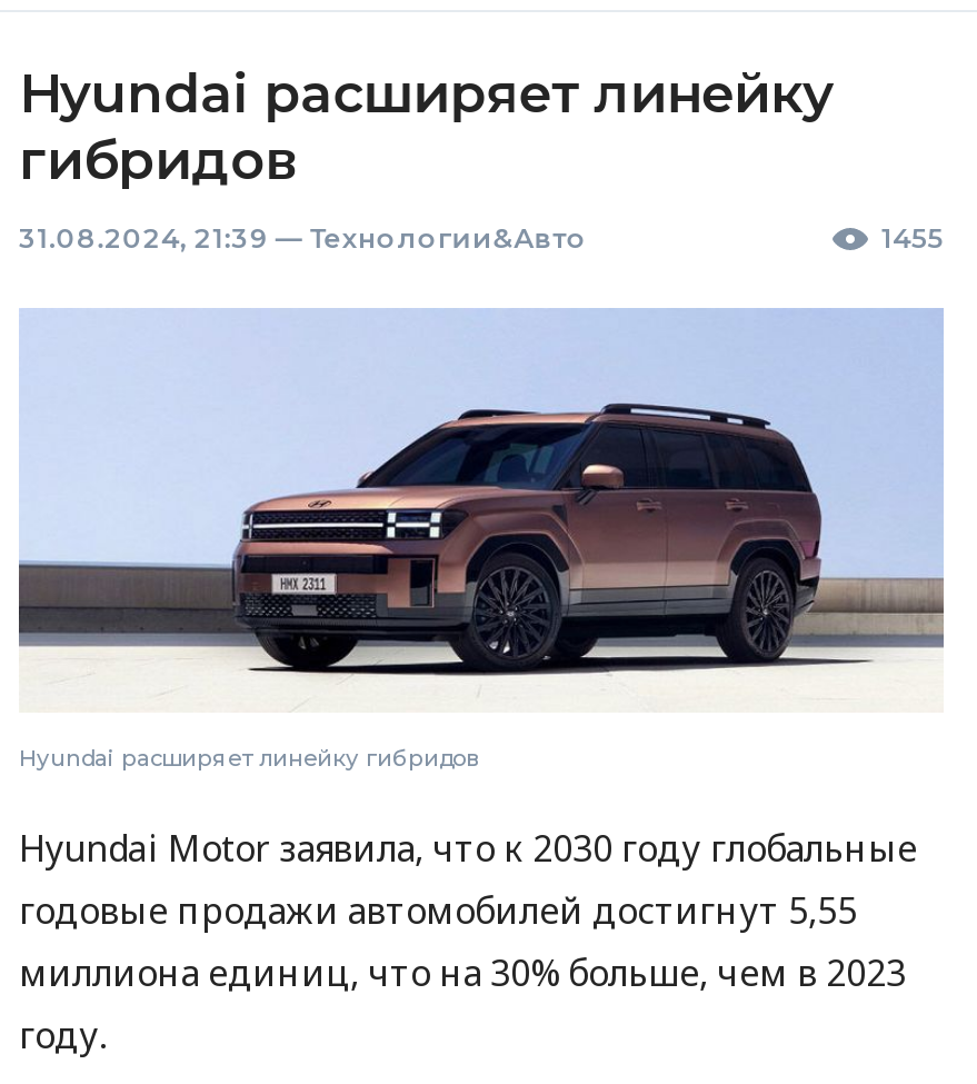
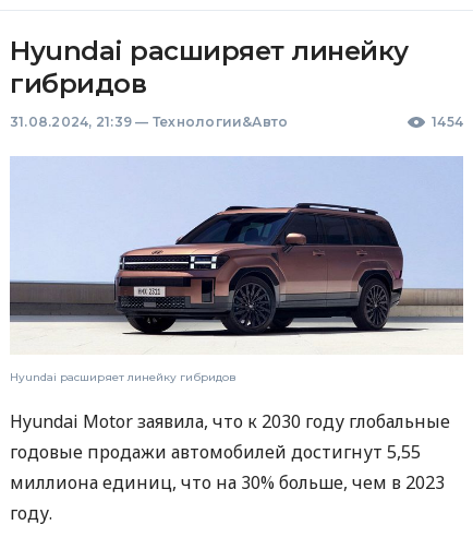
[881,221,944,255] 1455 -> [432,114,463,130] 1454

